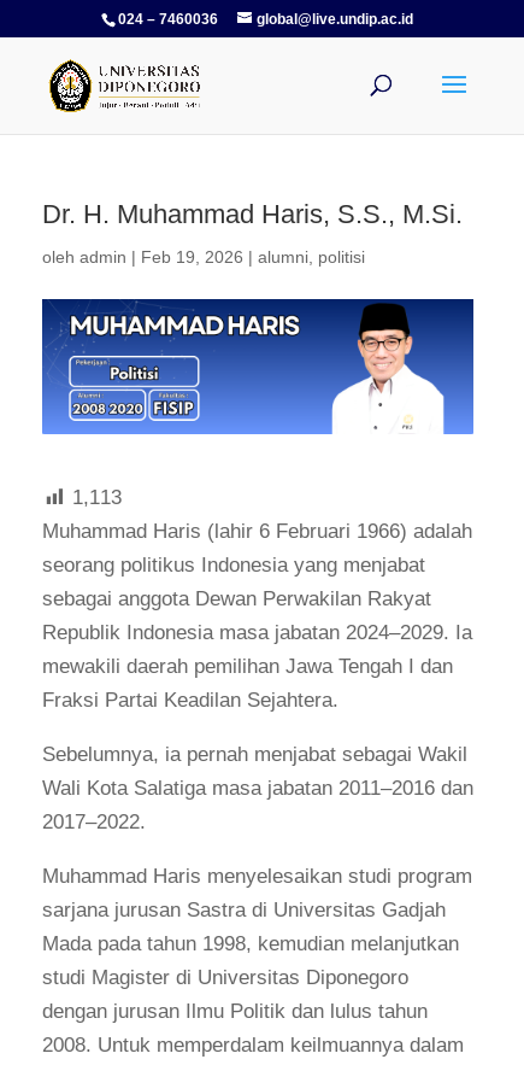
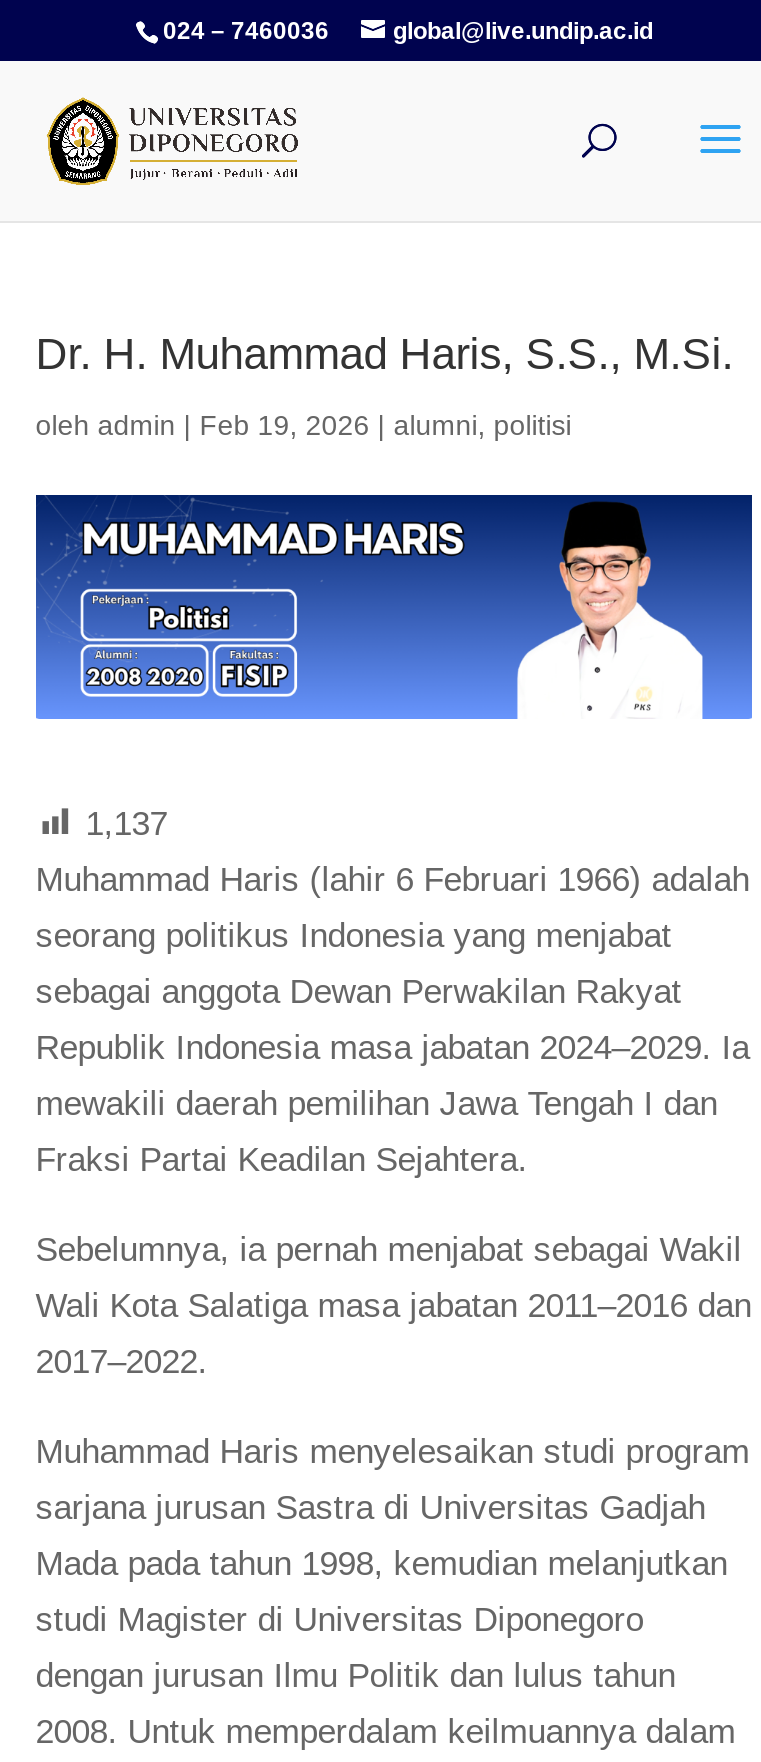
[72,486,121,509] 1,113 -> [86,805,168,843] 1,137

